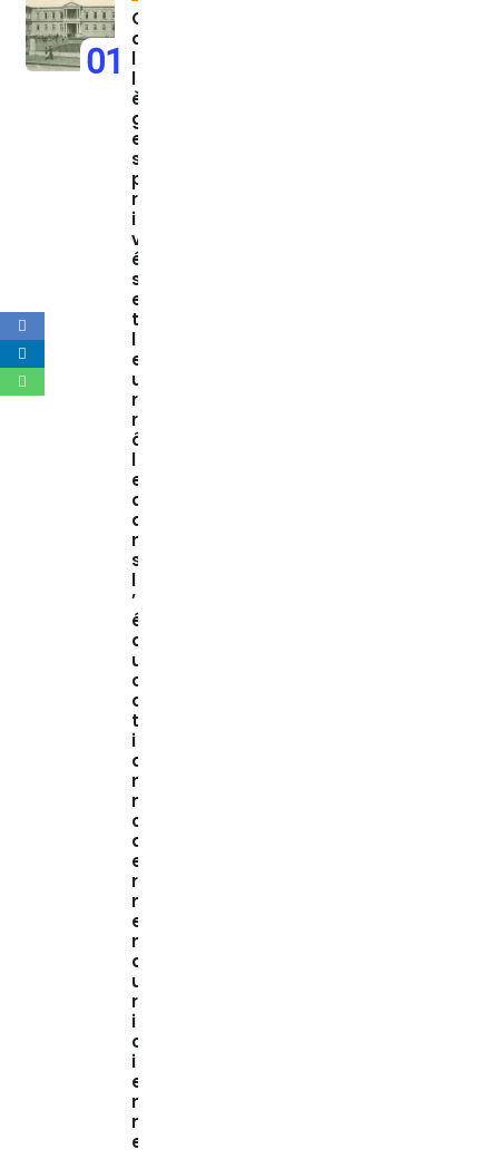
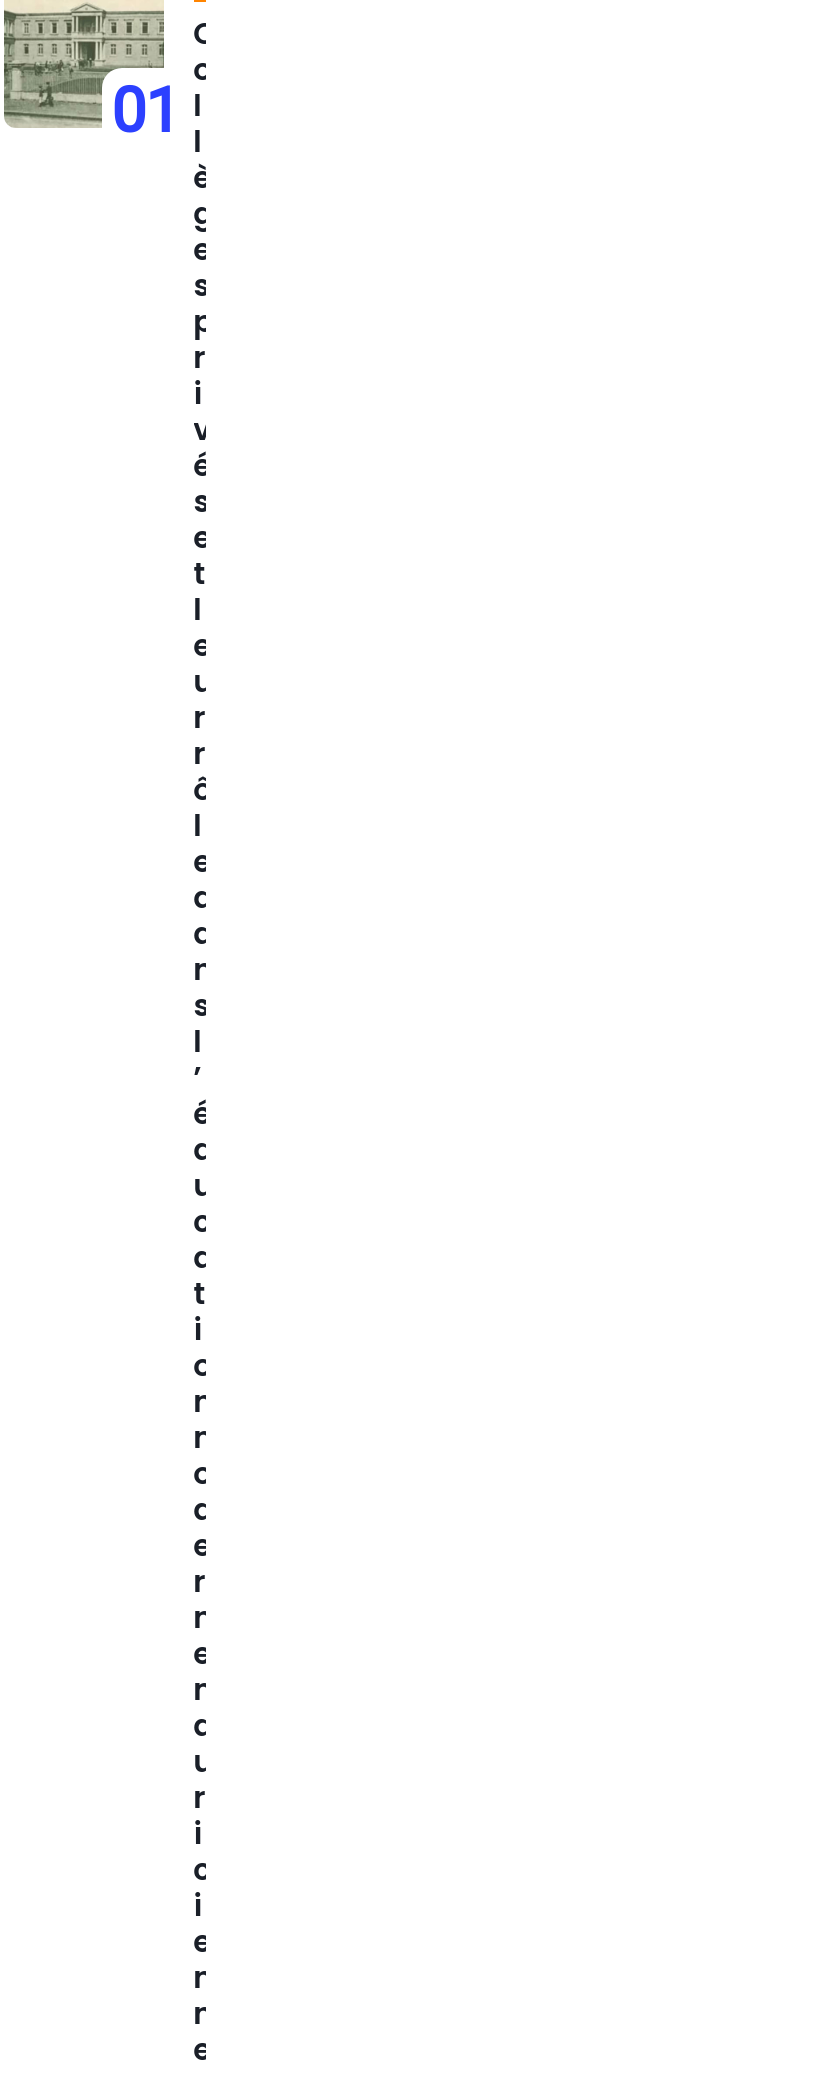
[3,311,46,397] [image] -> none

